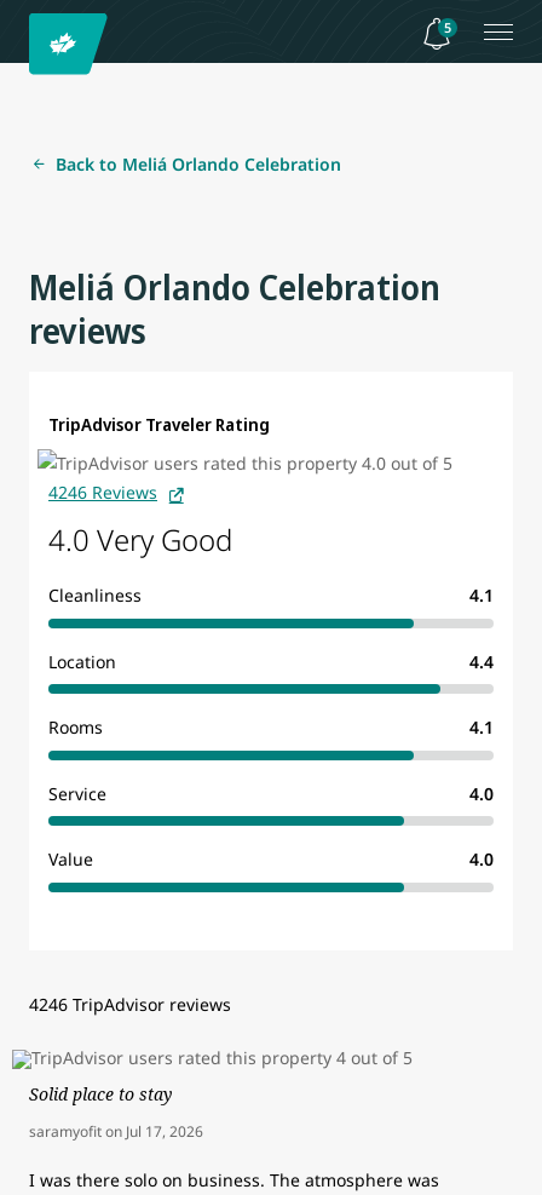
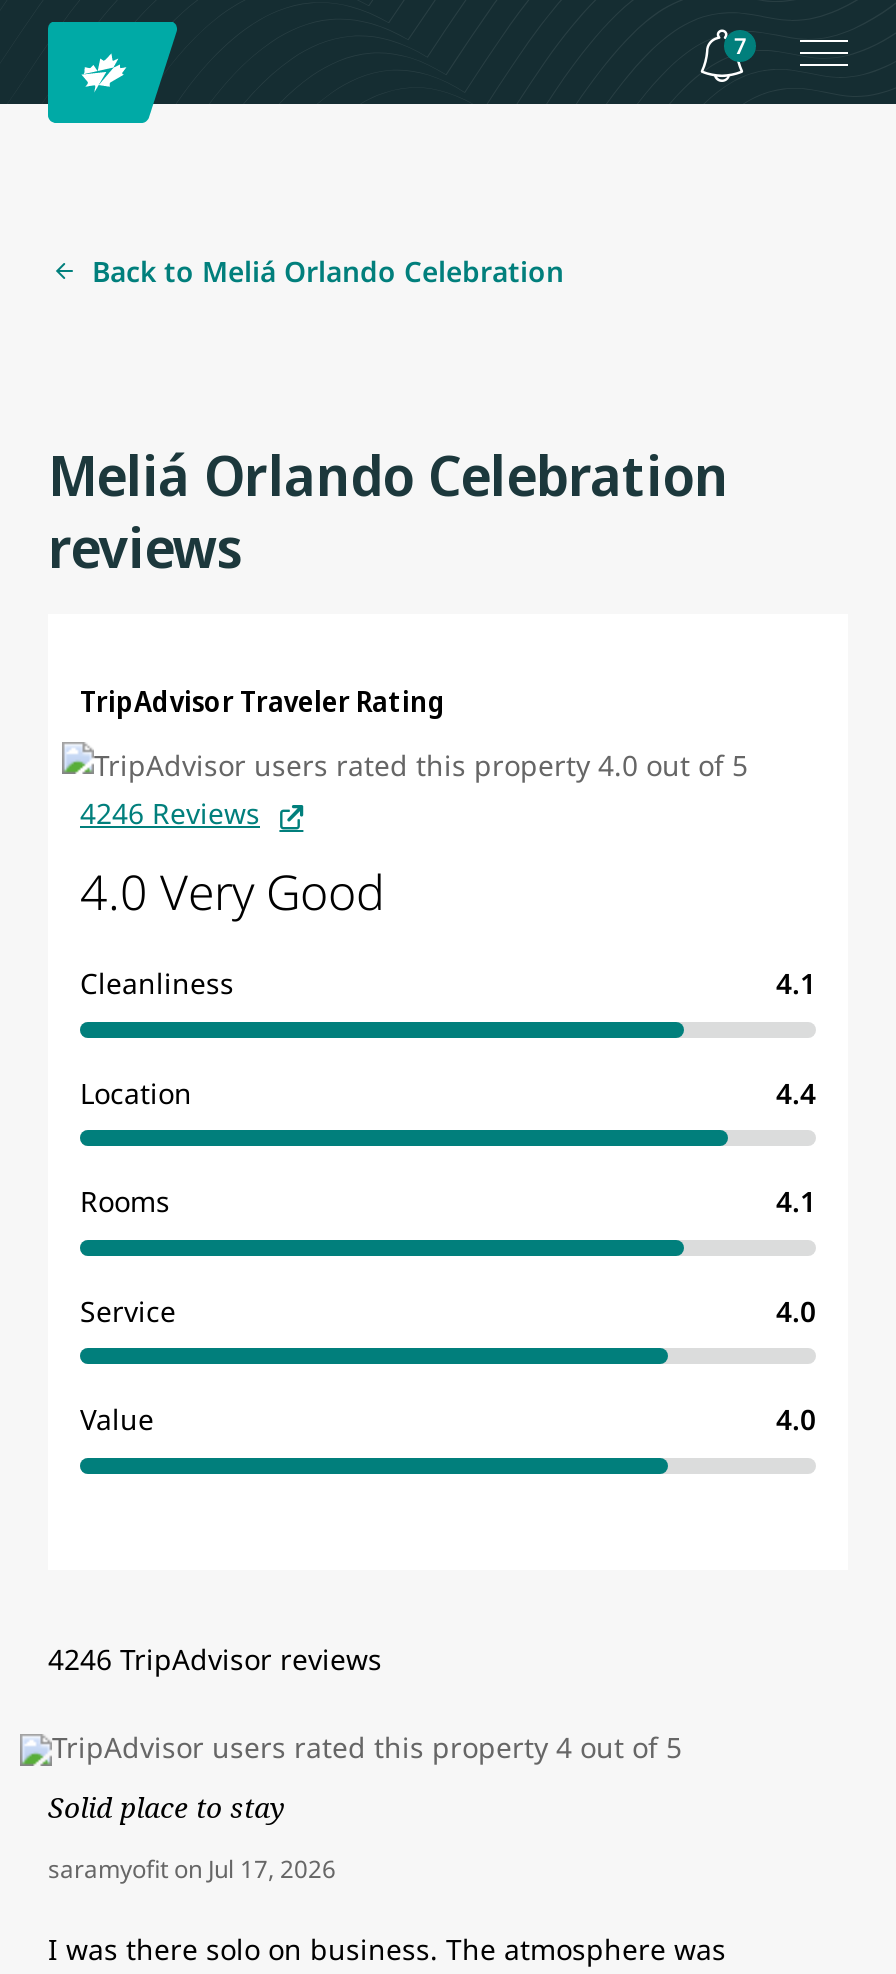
[444,18,451,36] 5 -> [734,29,746,59] 7

